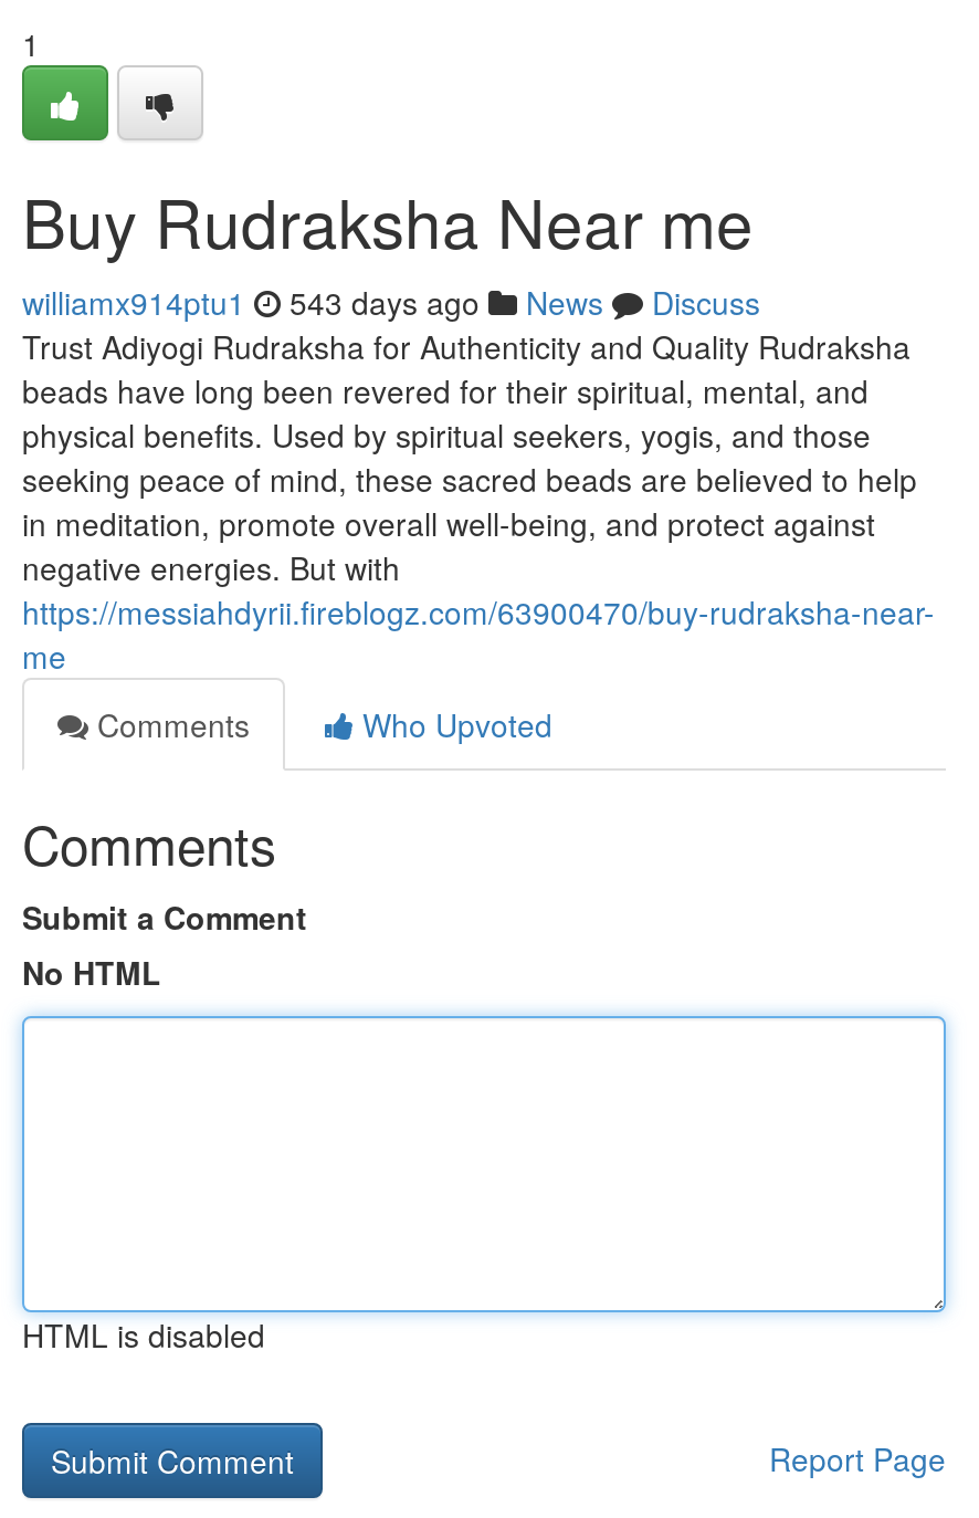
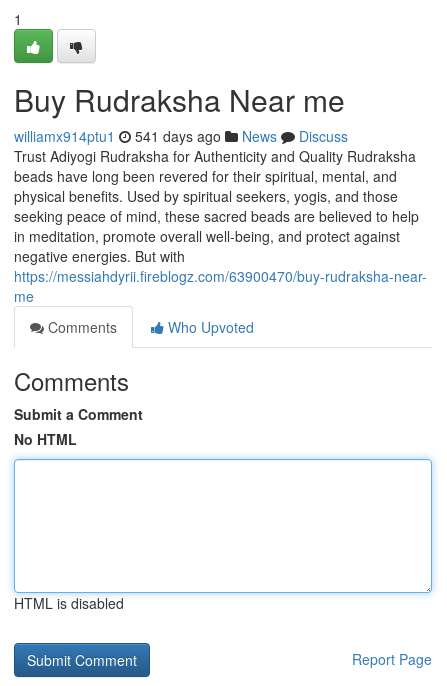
[22,280,760,324] williamx914ptu1 543 days ago News Discuss -> [14,126,348,146] williamx914ptu1 541 days ago News Discuss

